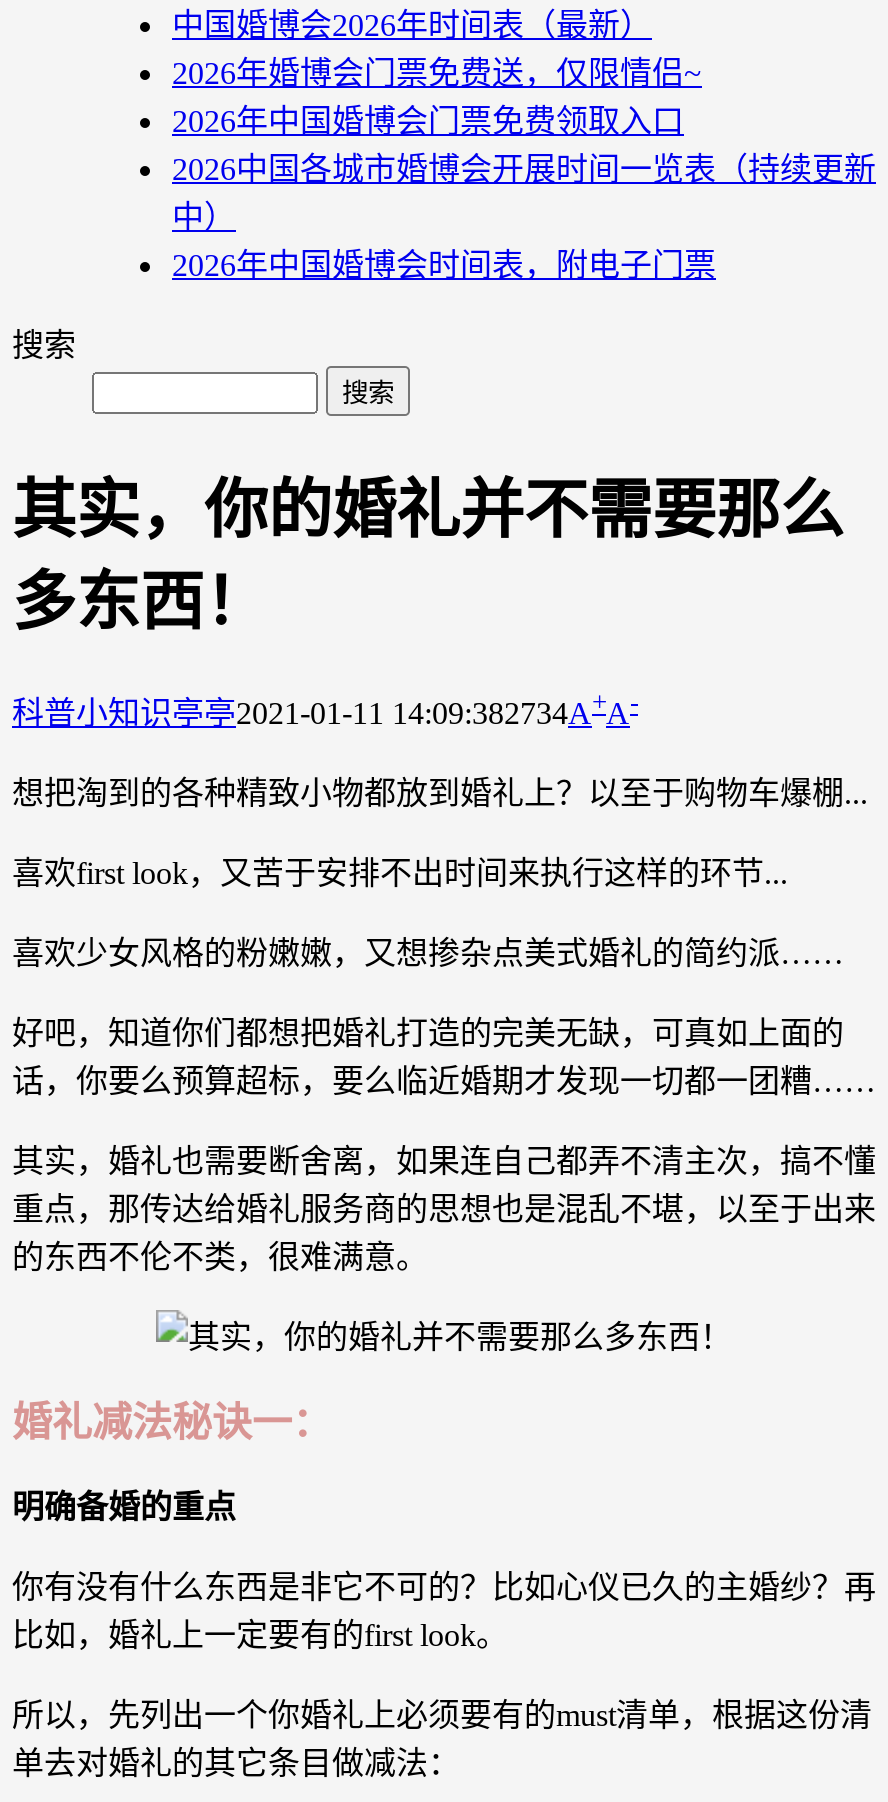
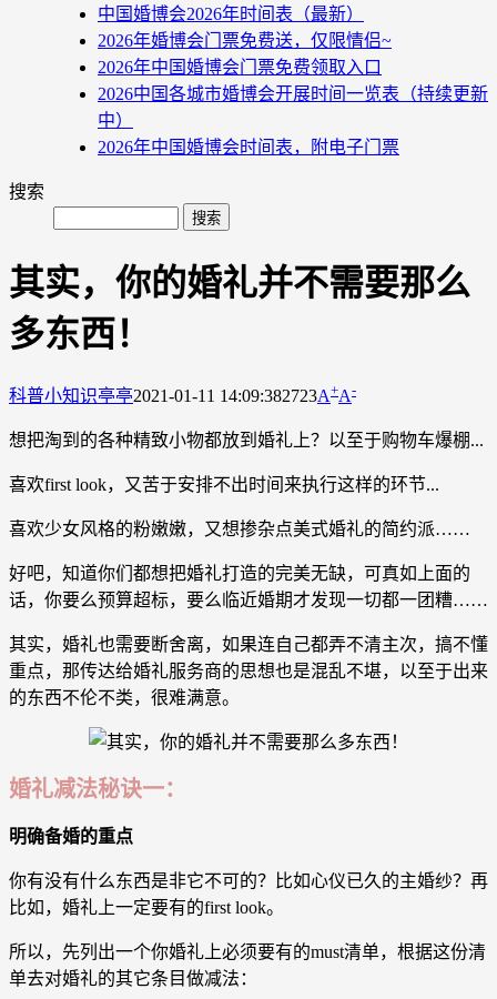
[12,687,638,730] 科普小知识亭亭2021-01-11 14:09:382734A+A- -> [9,381,356,405] 科普小知识亭亭2021-01-11 14:09:382723A+A-

